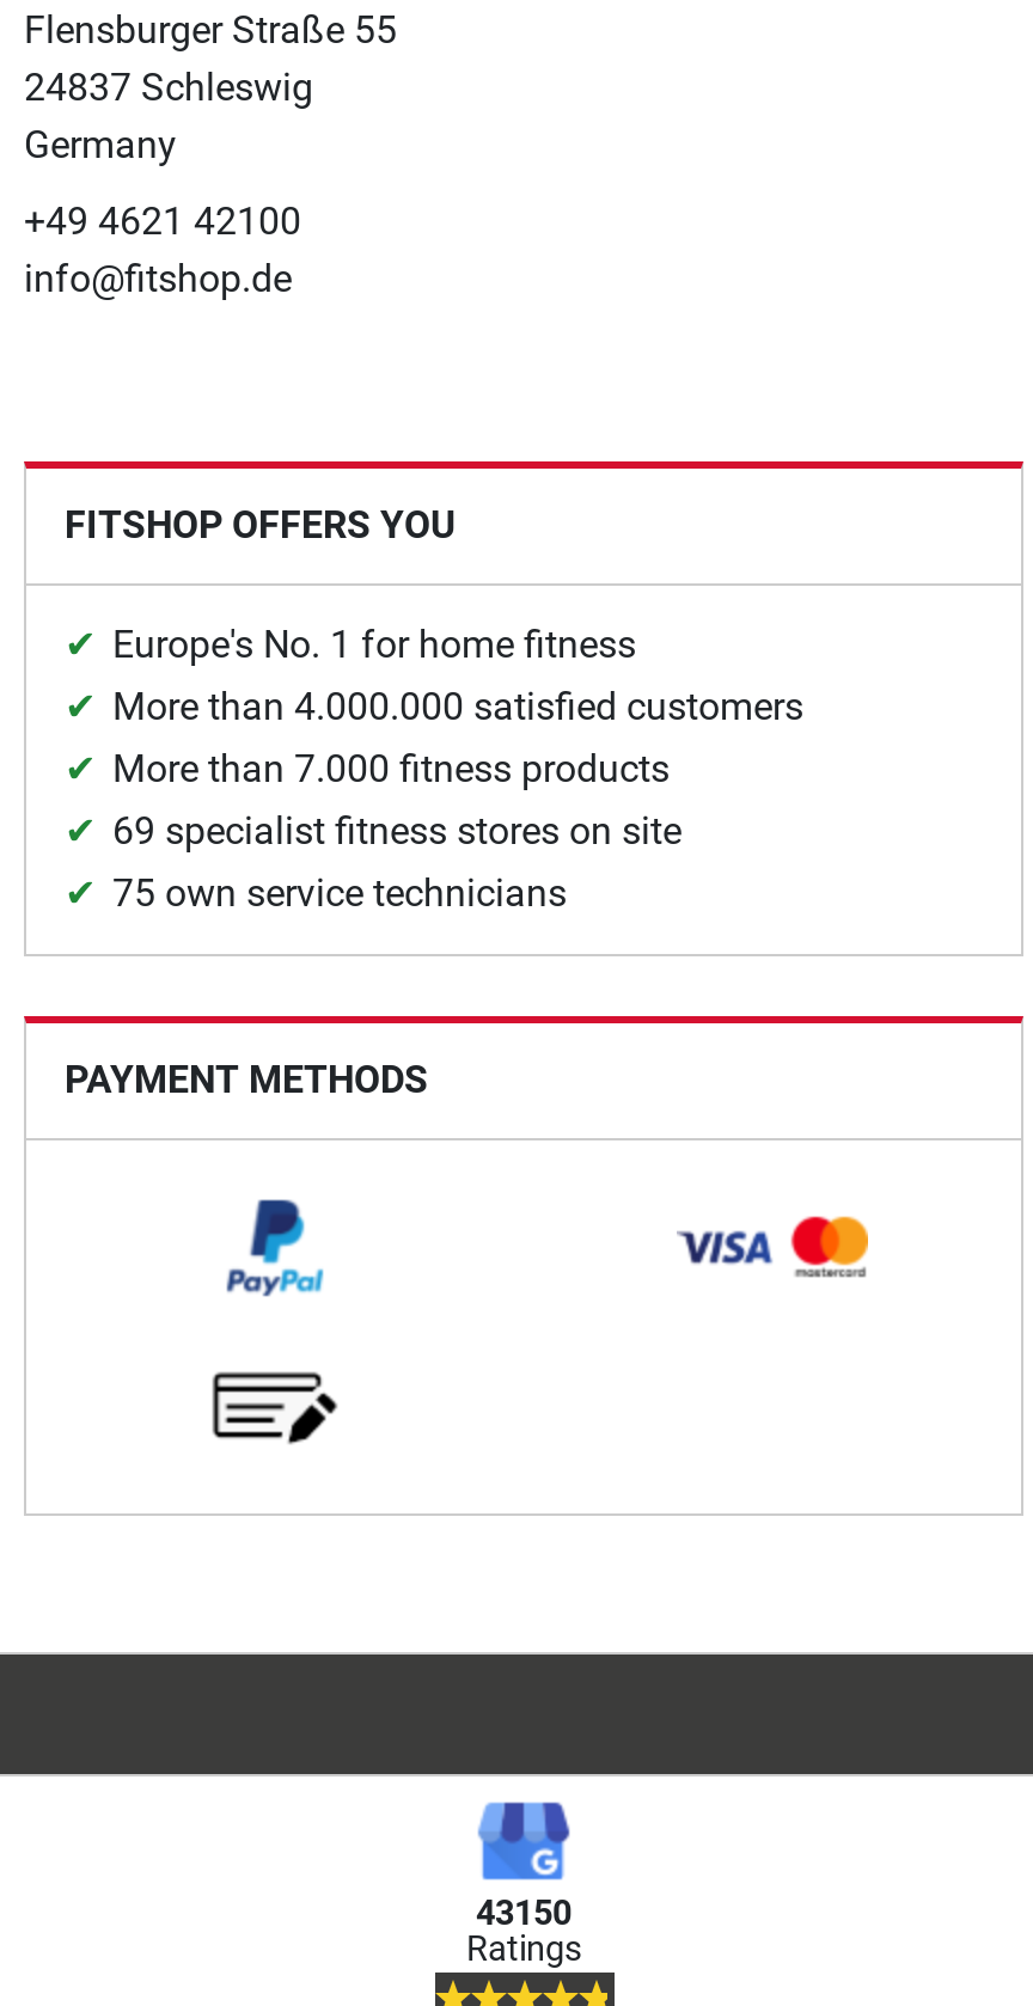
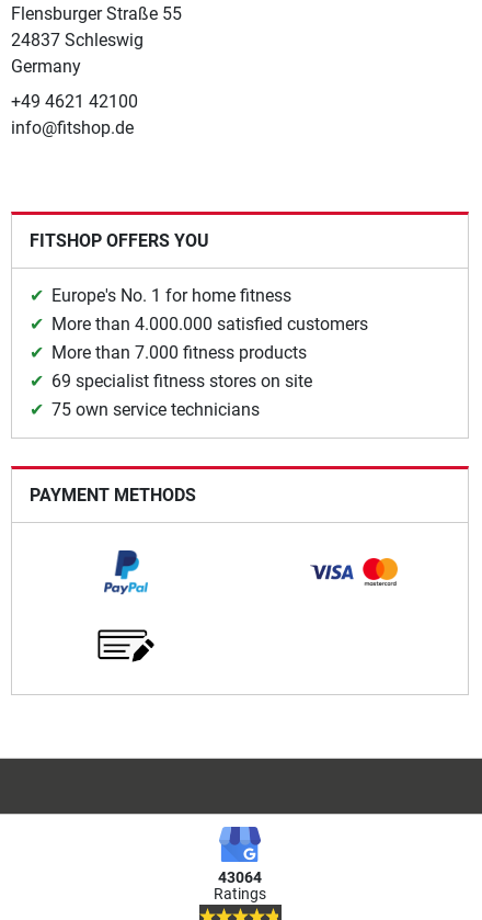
[476,1893,571,1933] 43150 -> [218,868,262,887] 43064

